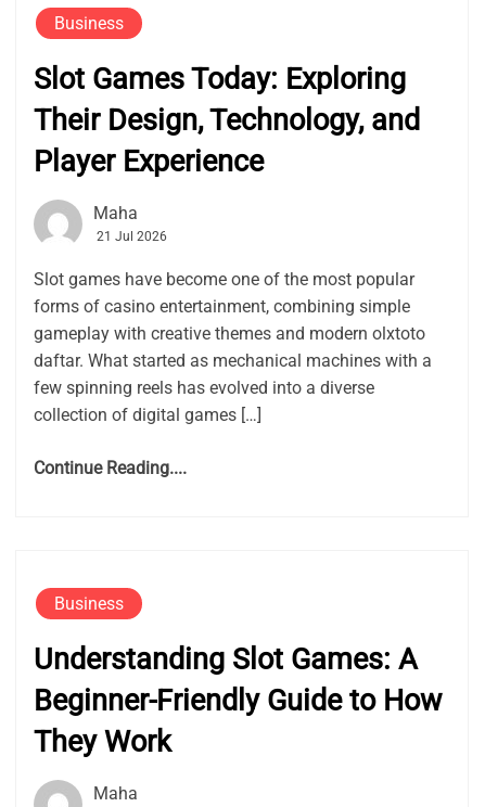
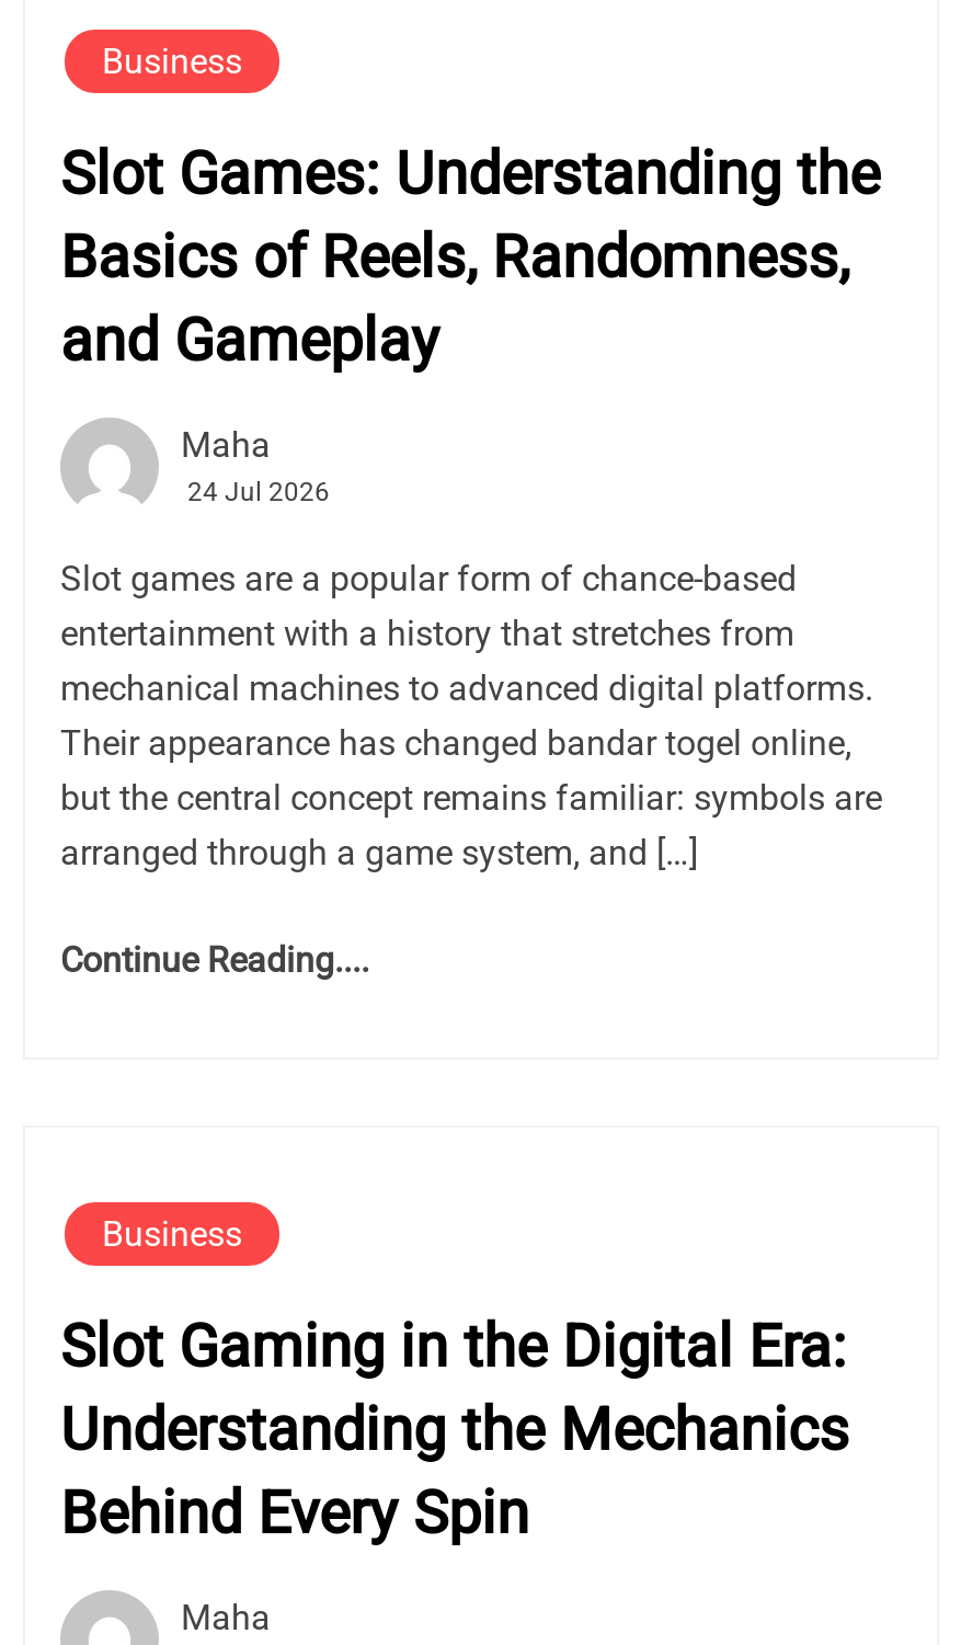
[34,62,420,179] Slot Games Today: Exploring | Their Design, Technology, and | Player Experience -> [60,139,880,376] Slot Games: Understanding the | Basics of Reels, Randomness, | and Gameplay
[97,229,167,244] 21 Jul 2026 -> [187,477,330,507] 24 Jul 2026
[34,269,432,425] Slot games have become one of the most popular | forms of casino entertainment, combining simple | gameplay with creative themes and modern olxtoto | daftar. What started as mechanical machines with a | few spinning reels has evolved into a diverse | collection of digital games […] -> [60,558,882,873] Slot games are a popular form of chance-based | entertainment with a history that stretches from | mechanical machines to advanced digital platforms. | Their appearance has changed bandar togel online, | but the central concept remains familiar: symbols are | arranged through a game system, and […]
[34,642,442,759] Understanding Slot Games: A | Beginner-Friendly Guide to How | They Work -> [60,1312,849,1549] Slot Gaming in the Digital Era: | Understanding the Mechanics | Behind Every Spin

